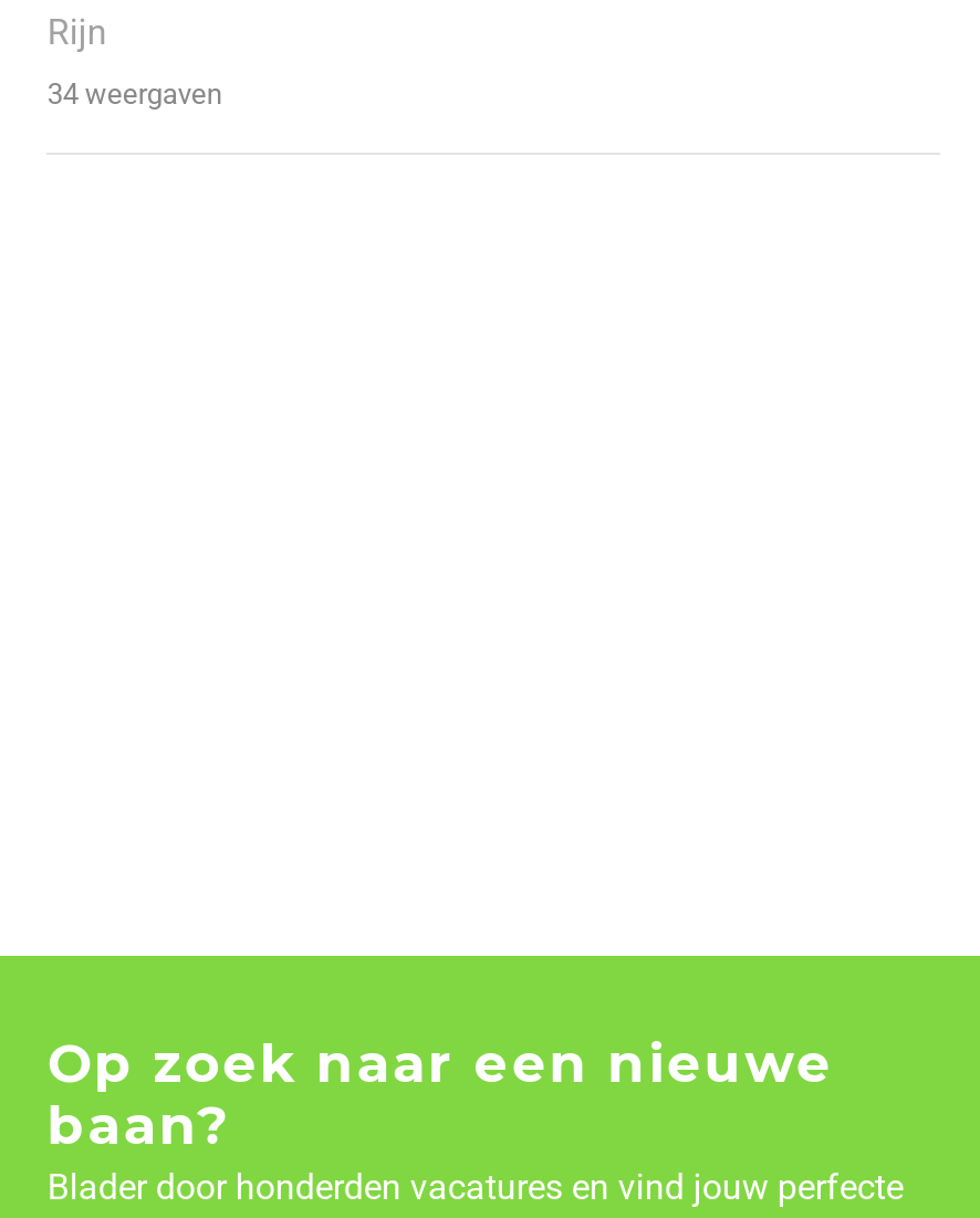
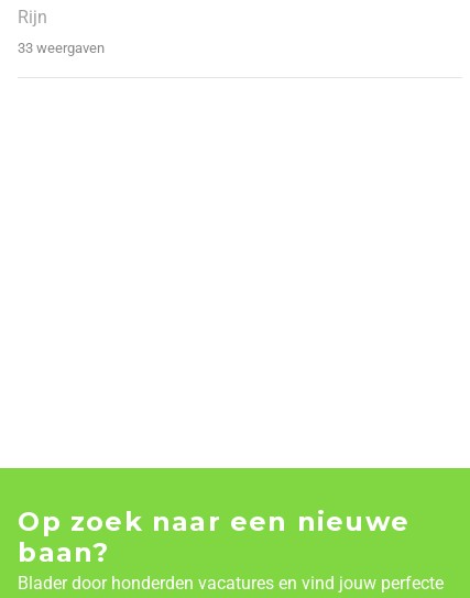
[47,78,222,111] 34 weergaven -> [18,40,105,56] 33 weergaven

